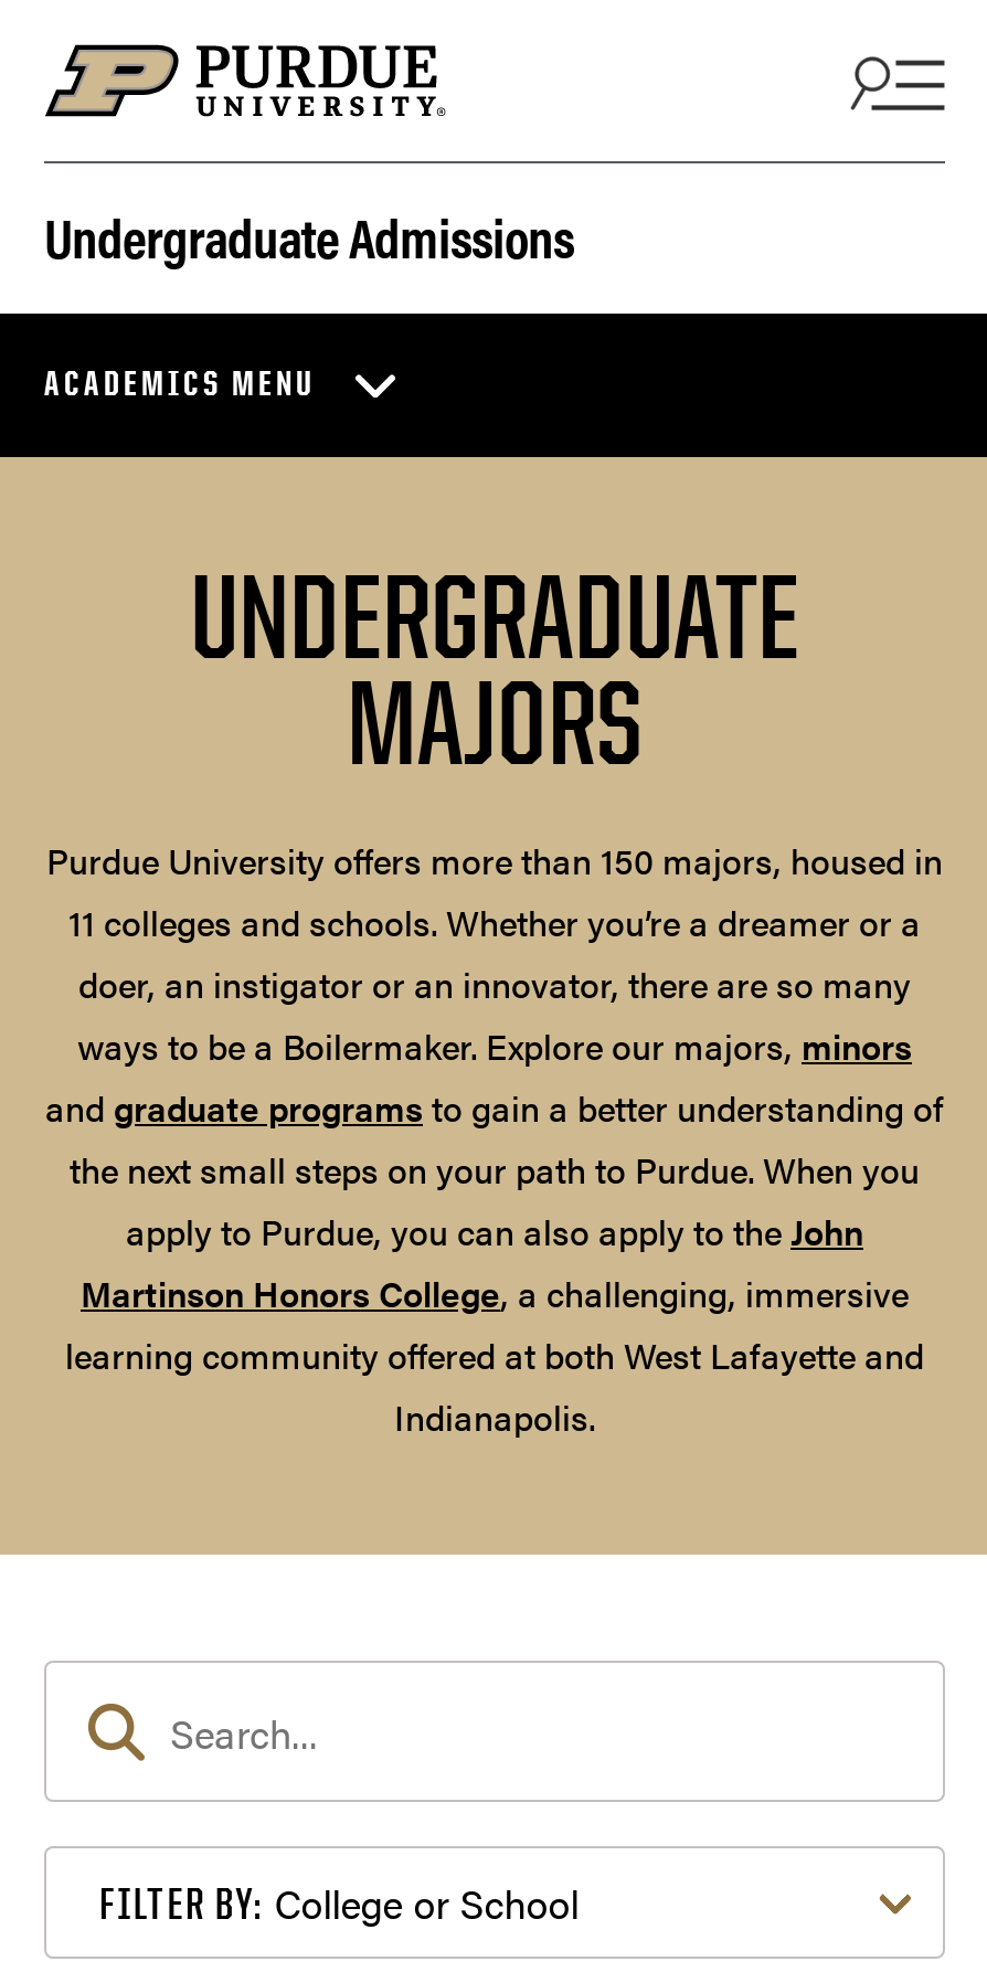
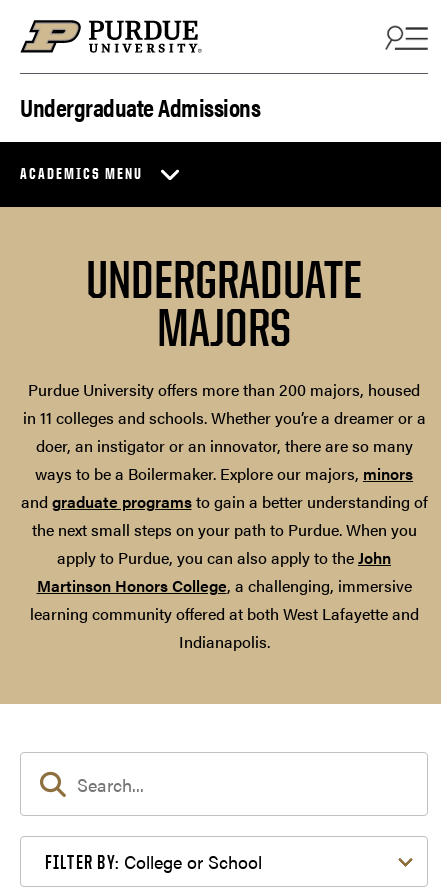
[46,835,943,948] Purdue University offers more than 150 majors, housed in | 11 colleges and schools. Whether you’re a dreamer or a -> [22,378,425,429] Purdue University offers more than 200 majors, housed | in 11 colleges and schools. Whether you’re a dreamer or a

